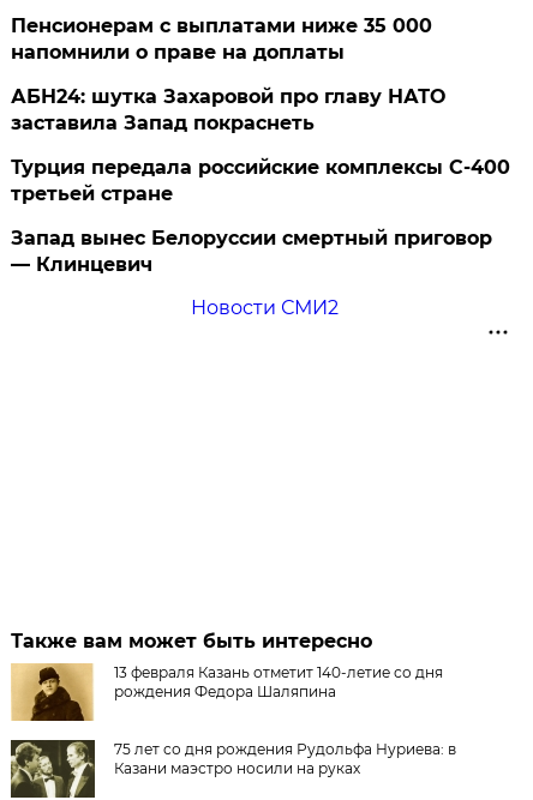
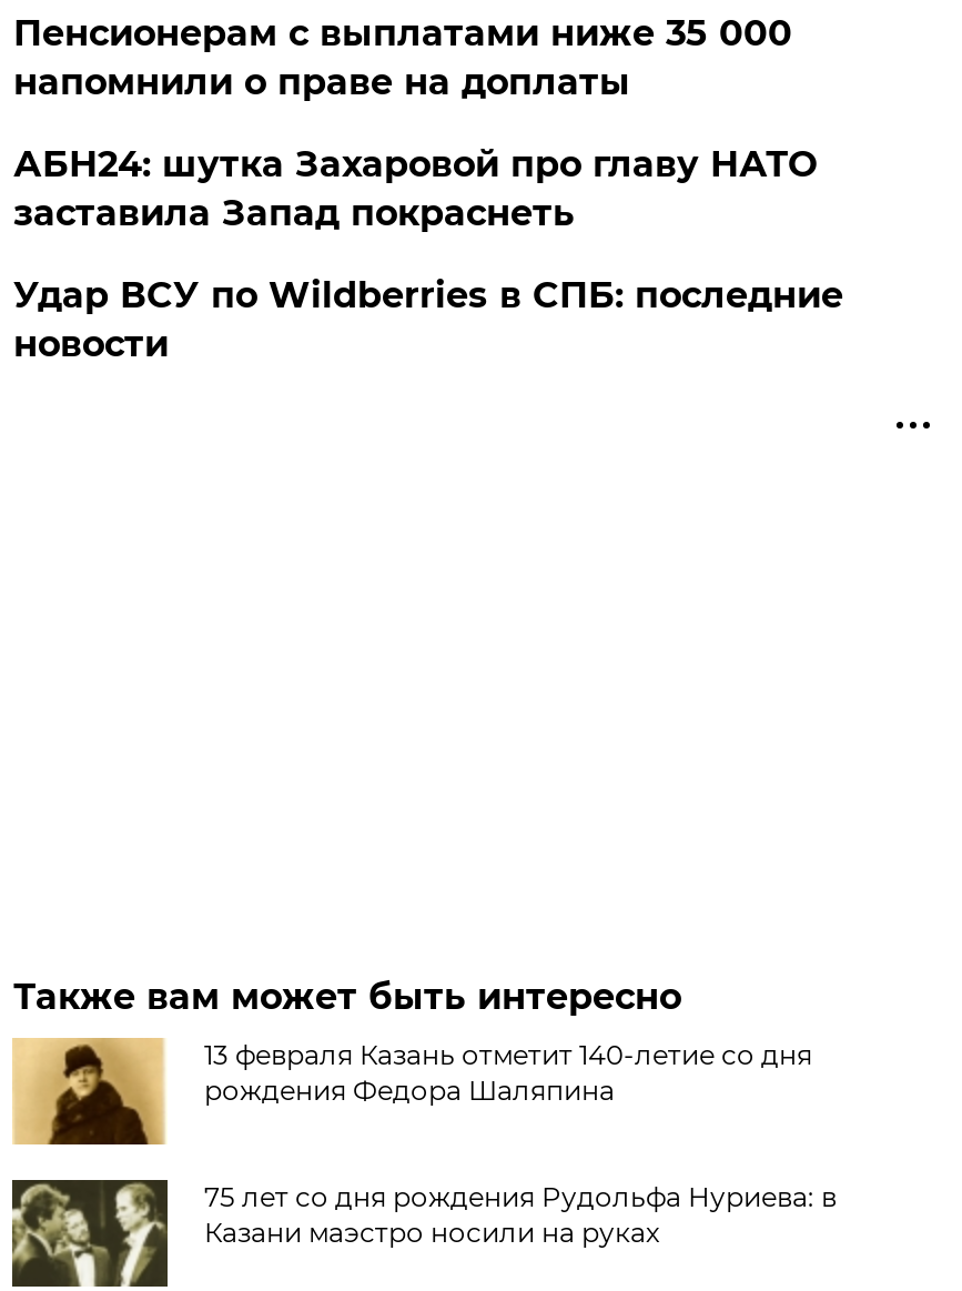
[11,156,511,319] Турция передала российские комплексы С-400 | третьей стране | Запад вынес Белоруссии смертный приговор | — Клинцевич | Новости СМИ2 -> [13,274,843,365] Удар ВСУ по Wildberries в СПБ: последние | новости

